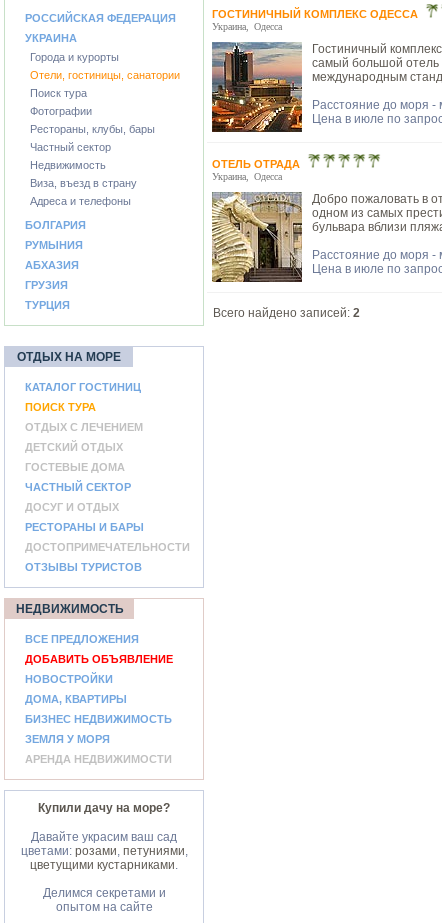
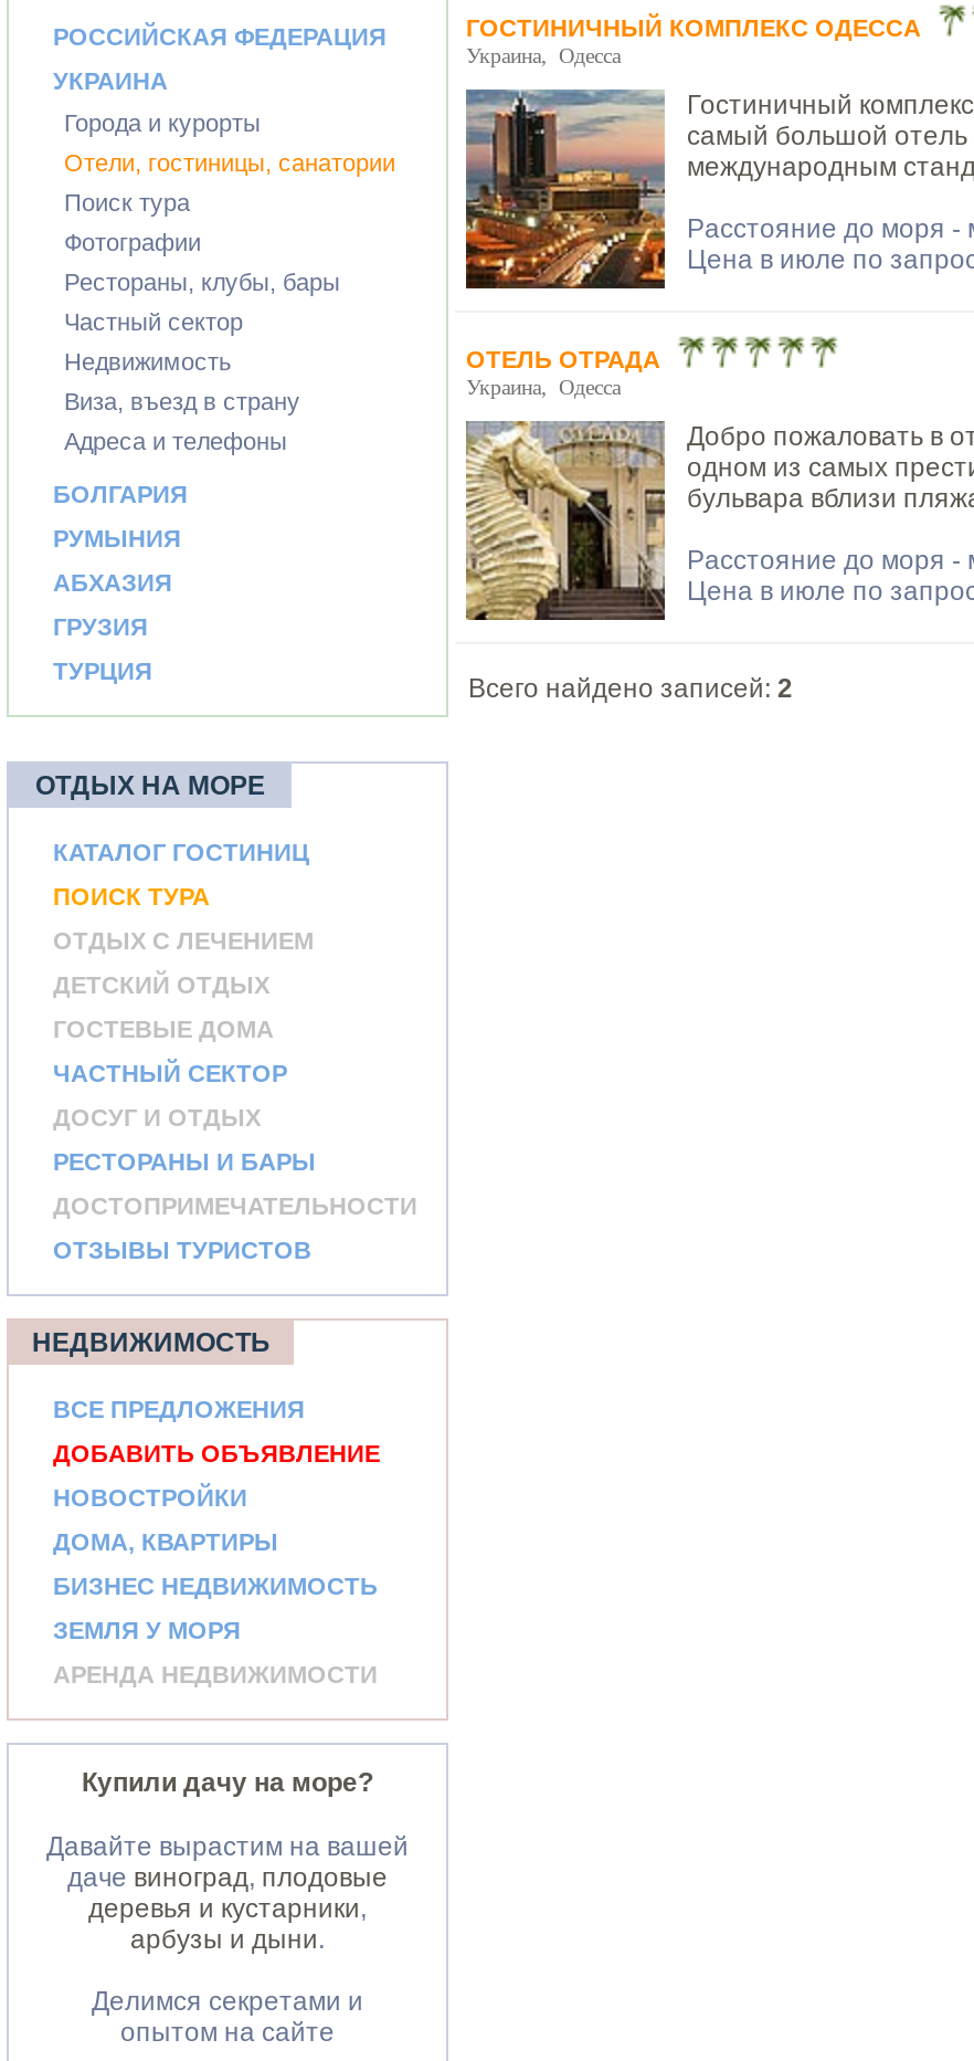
[20,830,187,872] Давайте украсим ваш сад | цветами: розами, петуниями, | цветущими кустарниками. -> [46,1831,409,1955] Давайте вырастим на вашей | даче виноград, плодовые | деревья и кустарники, | арбузы и дыни.

